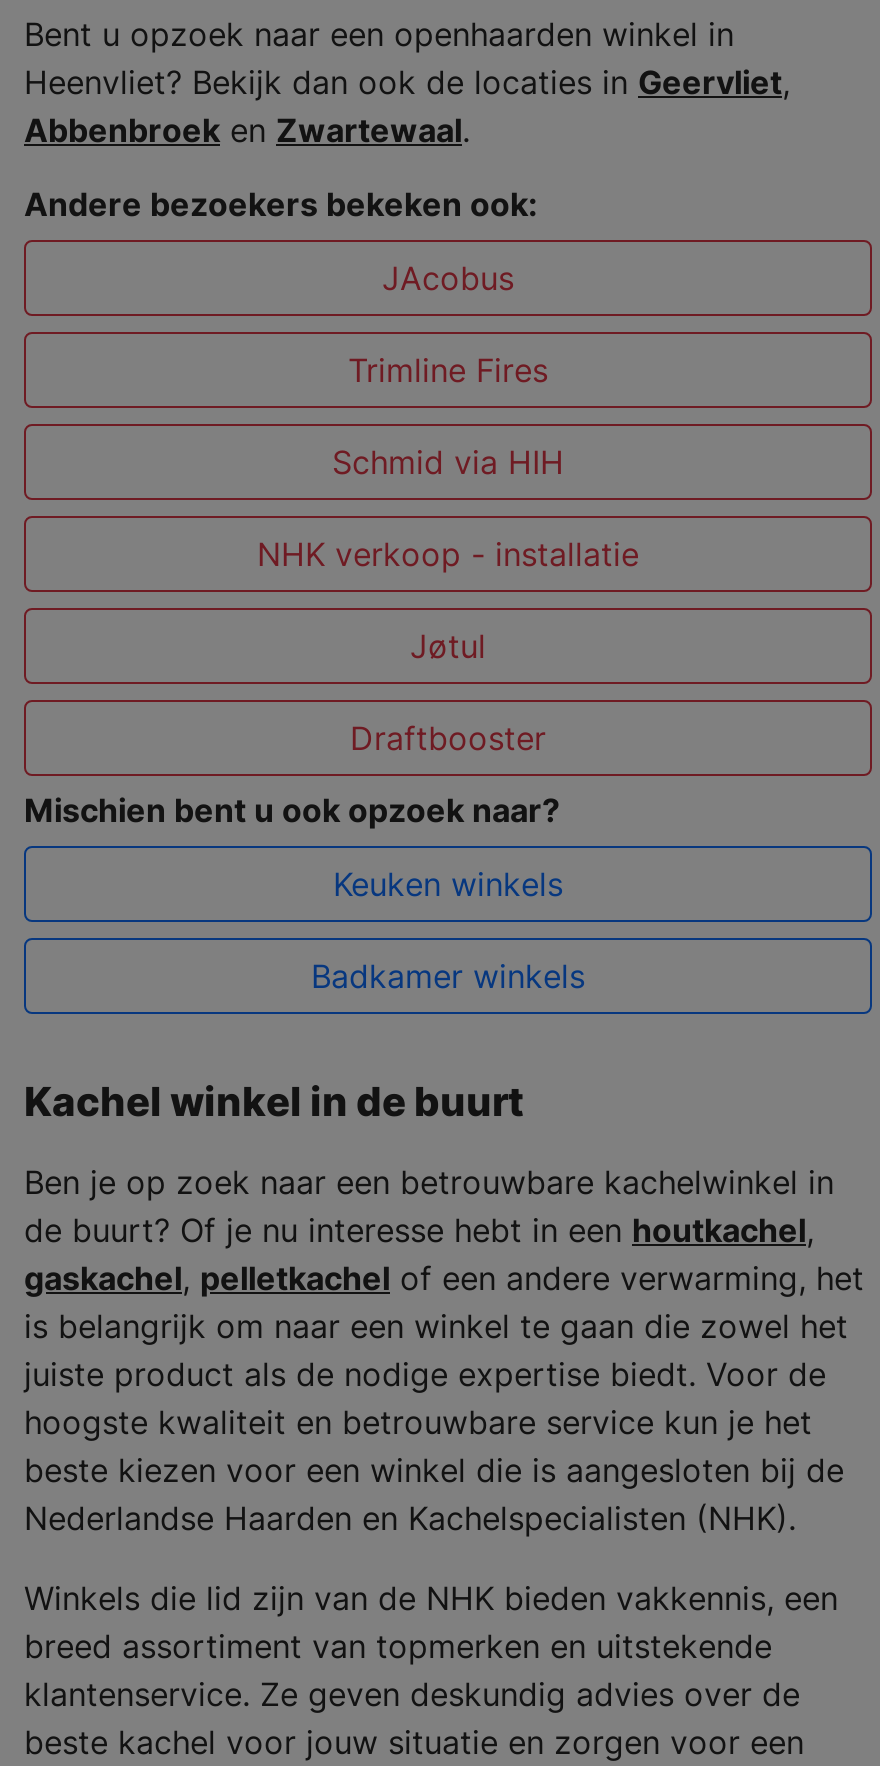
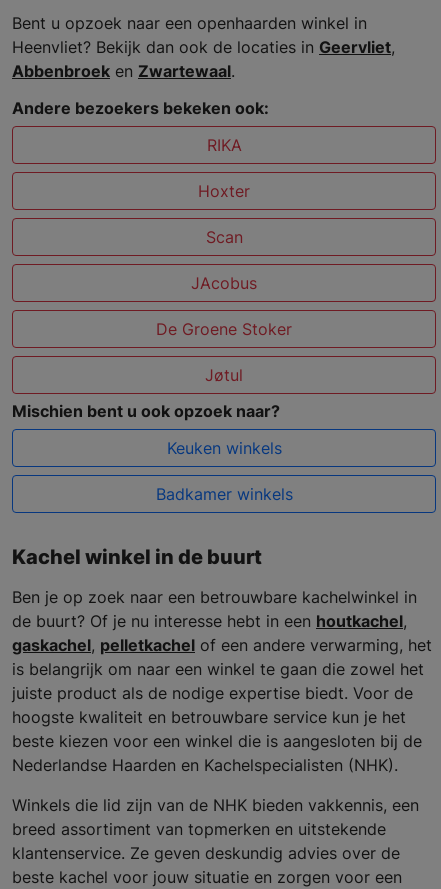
none -> [198,135,250,247] RIKA | Hoxter | Scan
moved [382,258,514,298] -> [191,273,257,293]: JAcobus
[257,350,639,574] Trimline Fires | Schmid via HIH | NHK verkoop - installatie -> [156,319,292,339] De Groene Stoker
moved [410,626,486,666] -> [205,365,243,385]: Jøtul
[350,718,546,758] Draftbooster -> none

